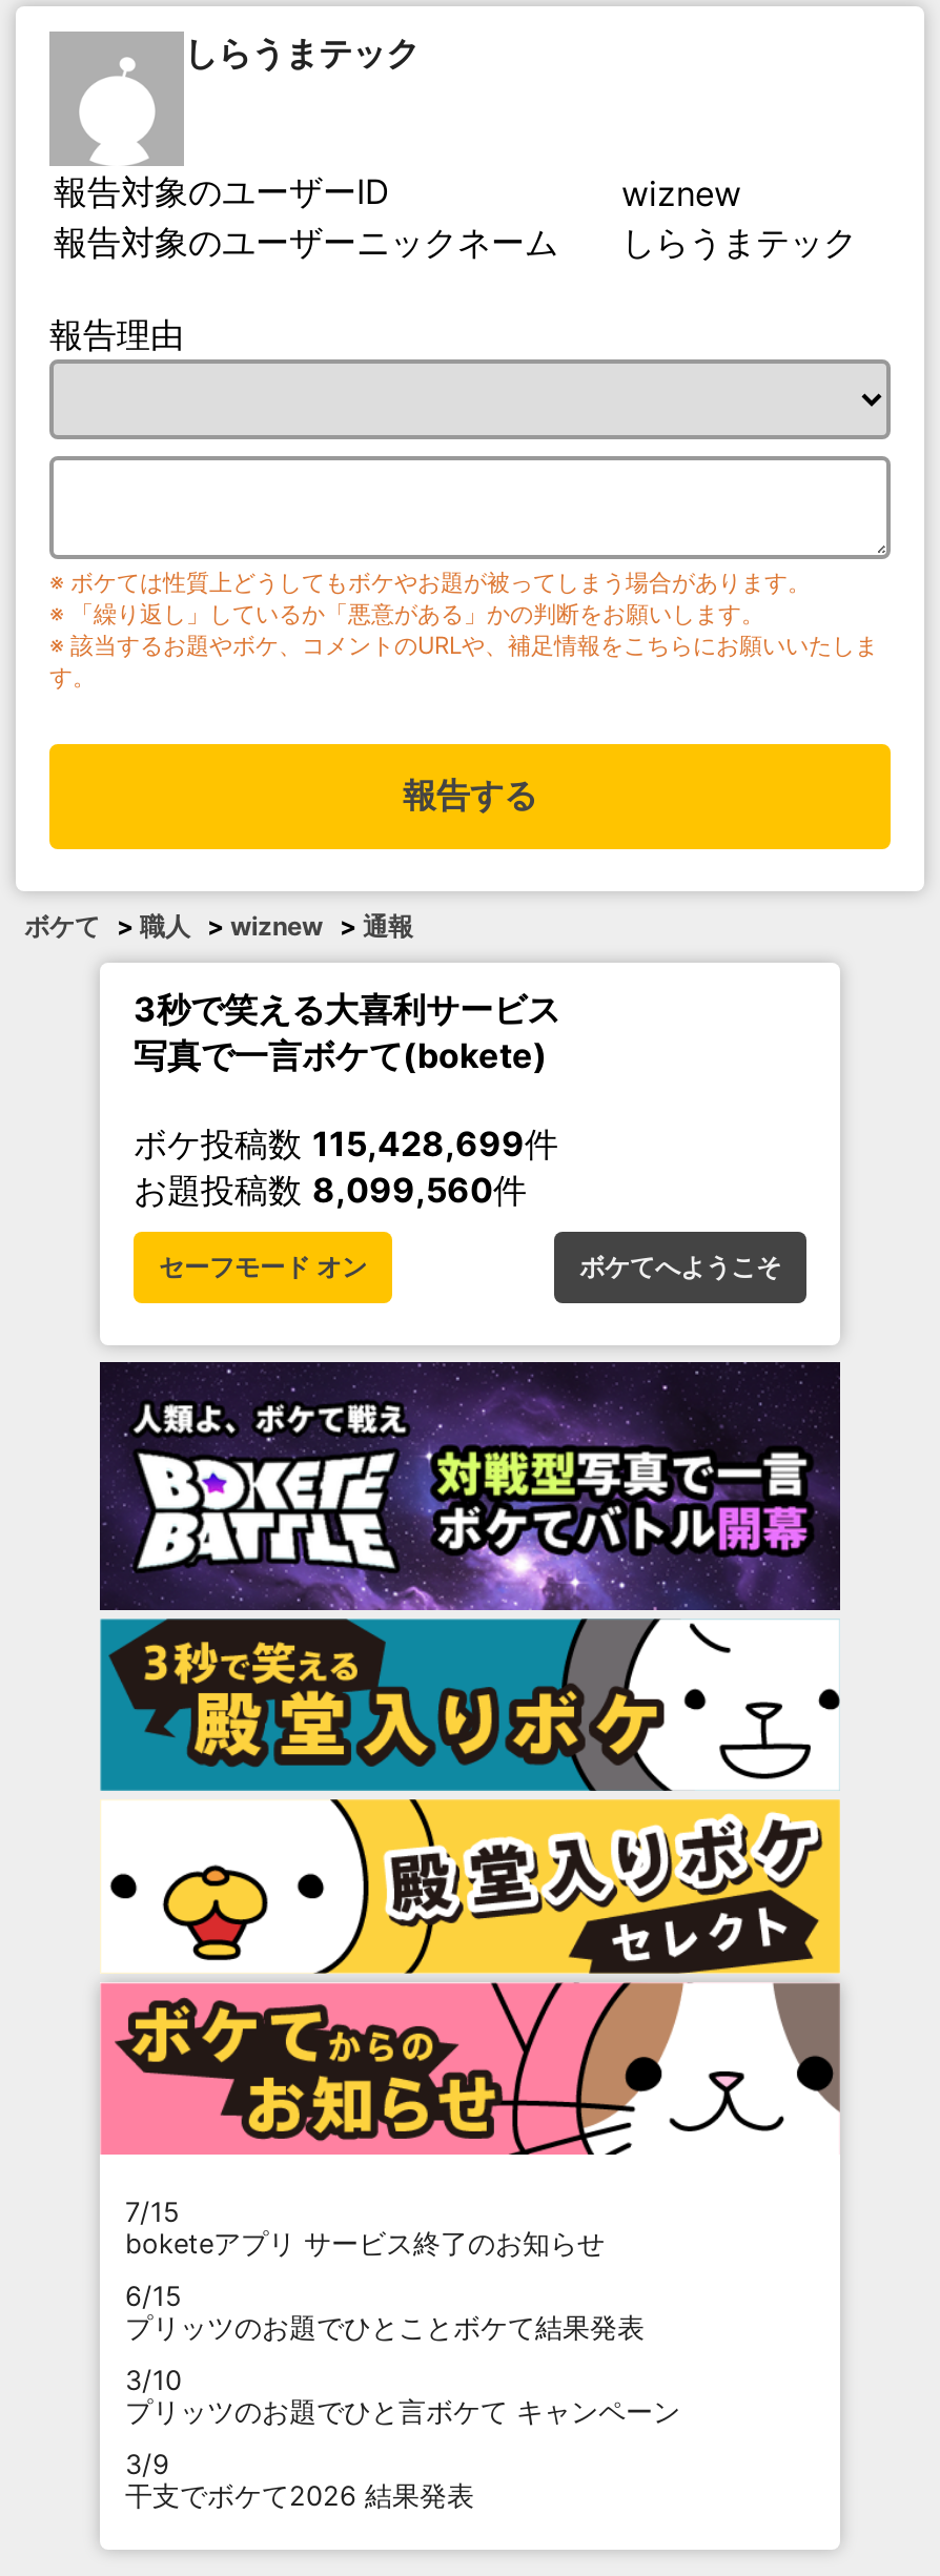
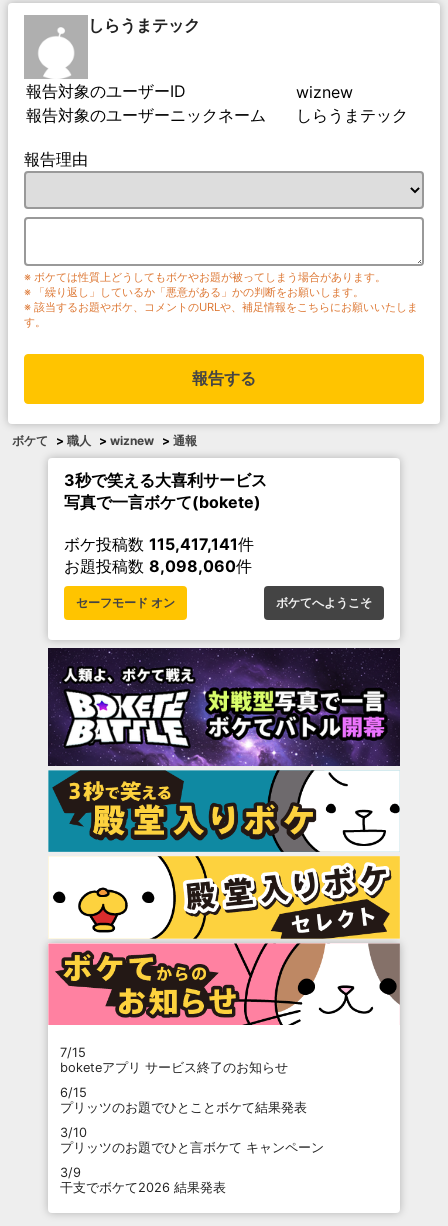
[134,1123,558,1165] ボケ投稿数115,428,699件 -> [64,534,254,554] ボケ投稿数115,417,141件
[134,1169,527,1211] お題投稿数8,099,560件 -> [64,556,252,576] お題投稿数8,098,060件

